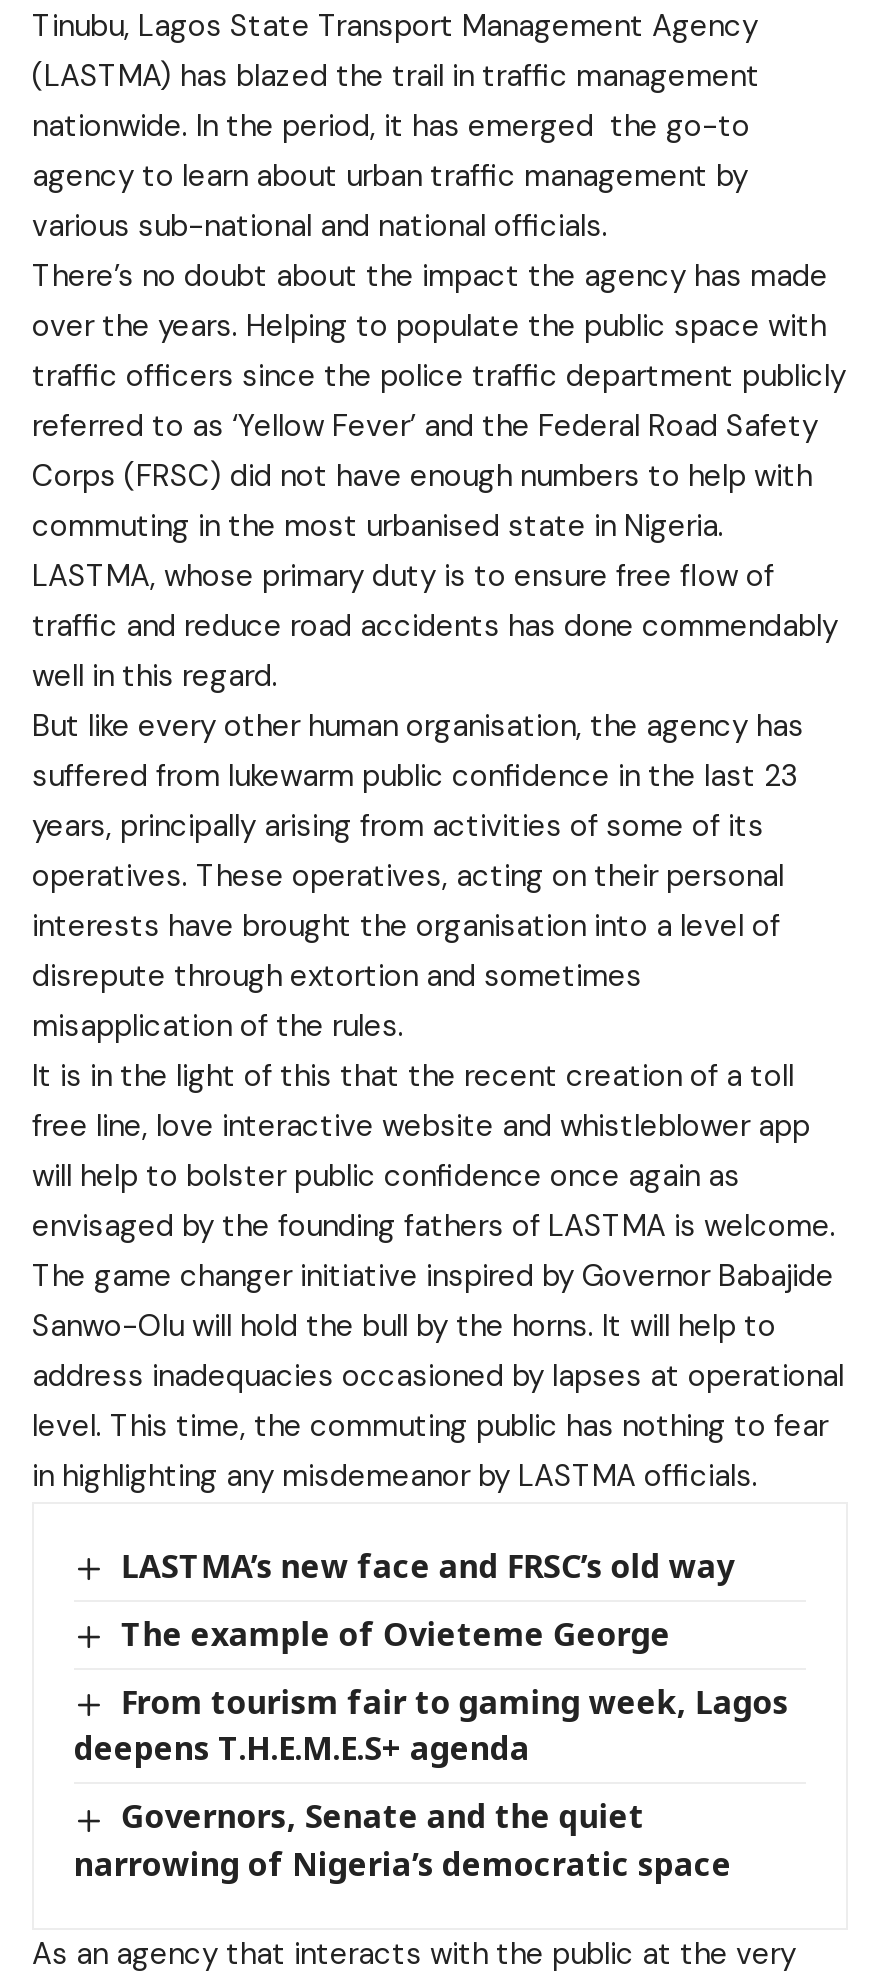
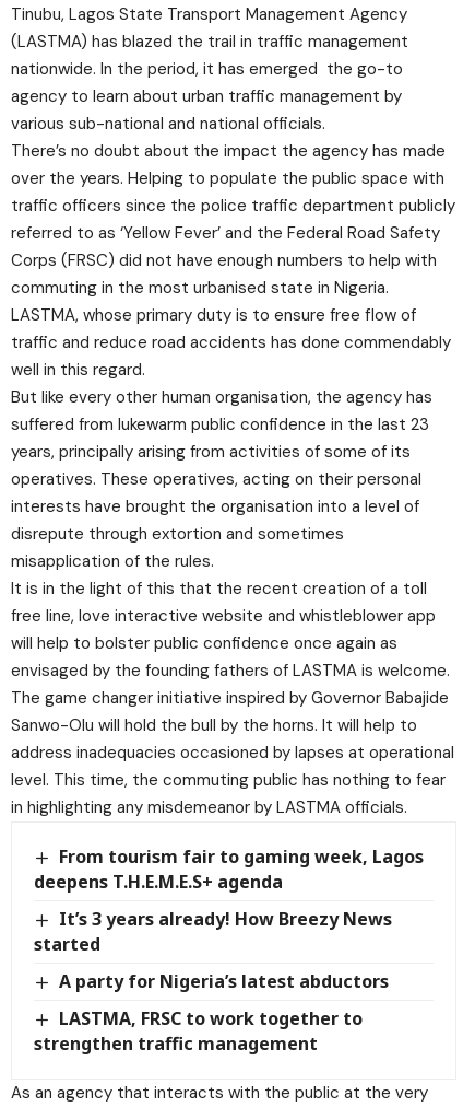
[121,1544,735,1656] LASTMA’s new face and FRSC’s old way | The example of Ovieteme George -> none
moved [74,1680,789,1771] -> [34,844,424,894]: From tourism fair to gaming week, Lagos | deepens T.H.E.M.E.S+ agenda
[74,1795,732,1885] Governors, Senate and the quiet | narrowing of Nigeria’s democratic space -> [34,907,392,1056] It’s 3 years already! How Breezy News | started | A party for Nigeria’s latest abductors | LASTMA, FRSC to work together to | strengthen traffic management

